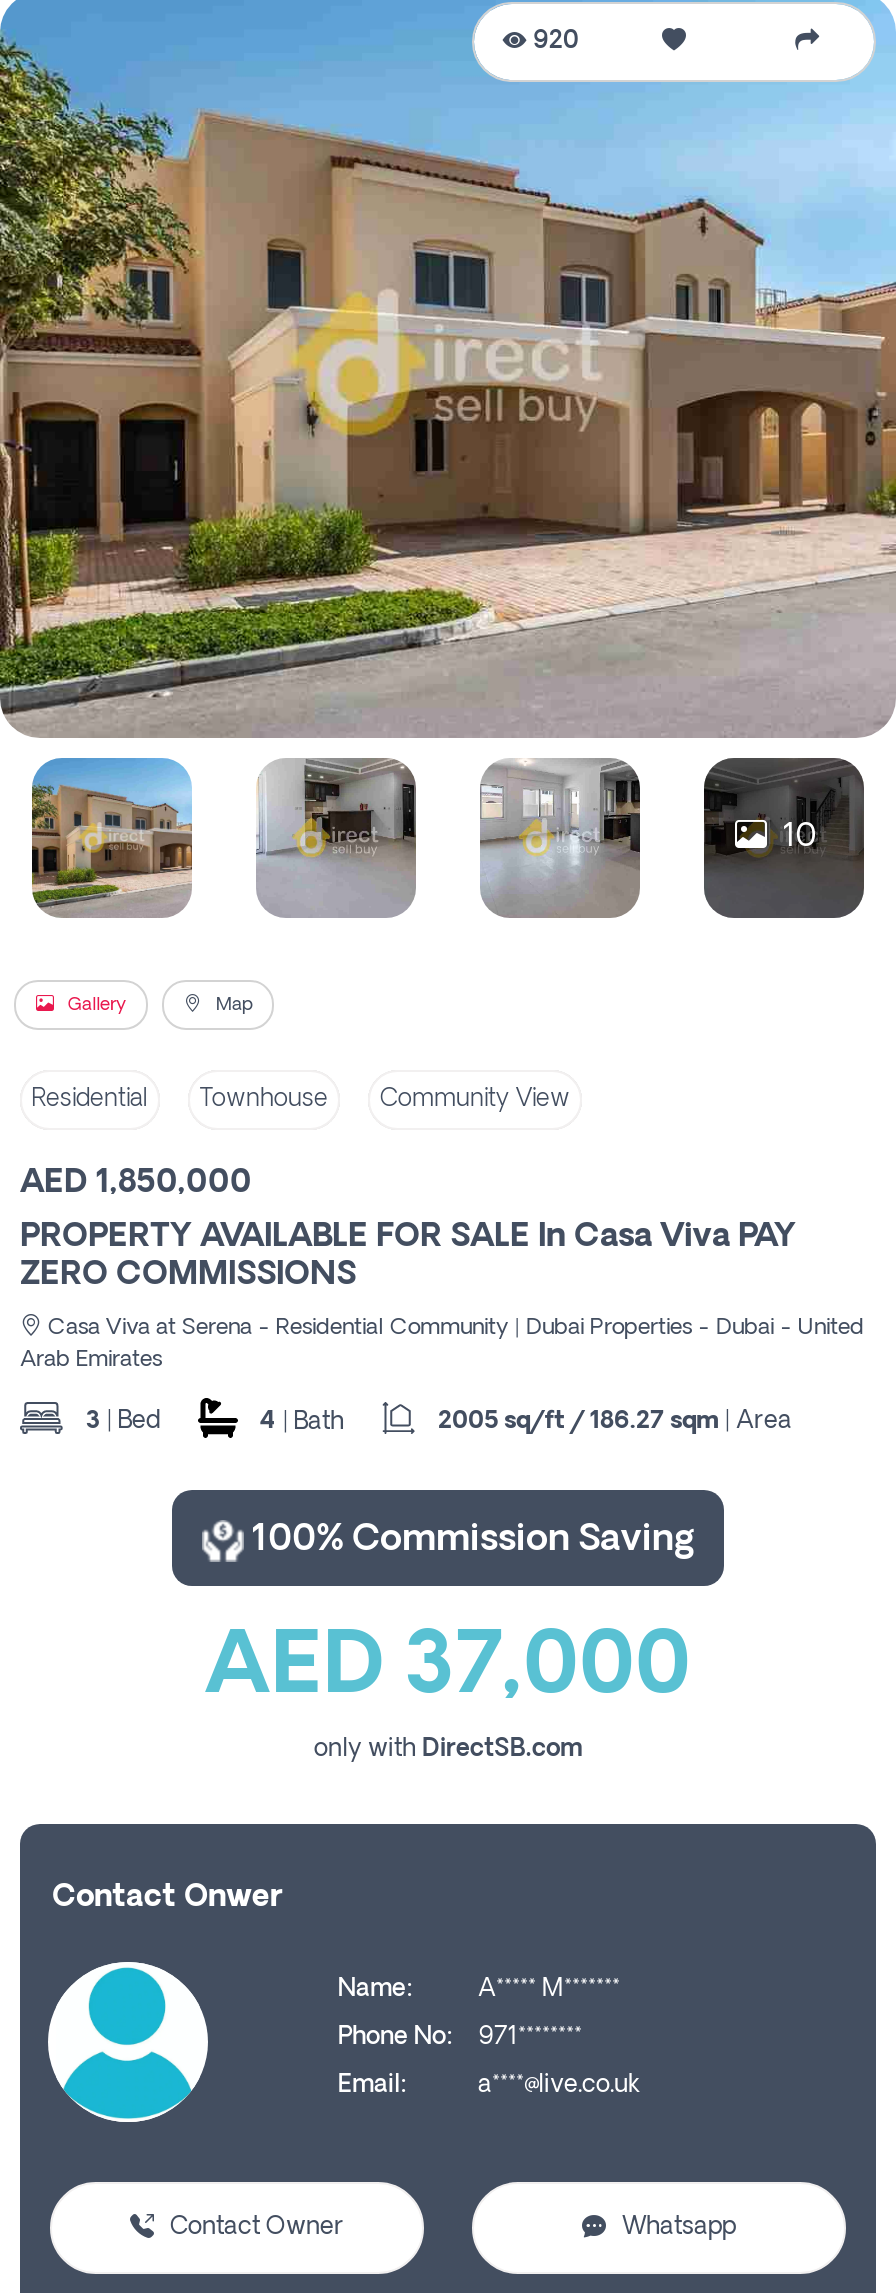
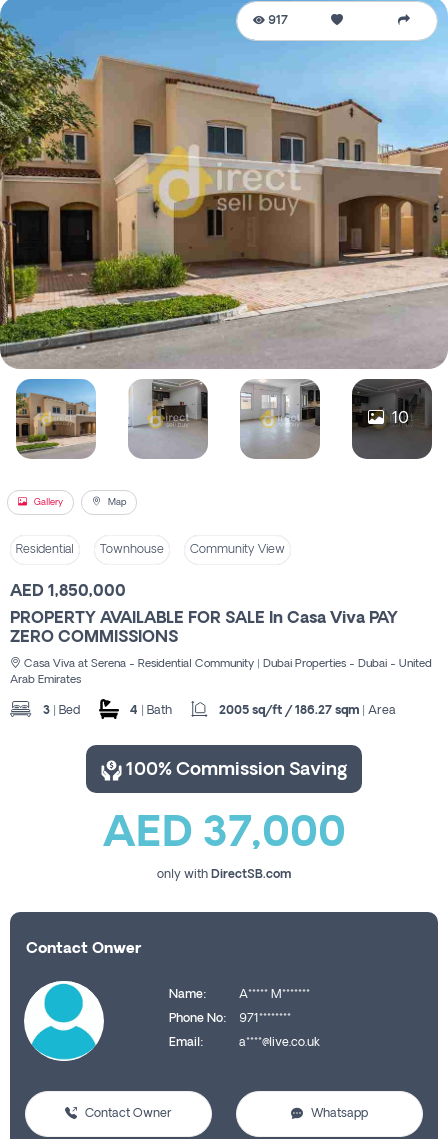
[527,30,579,54] 920 -> [265,15,288,27] 917

